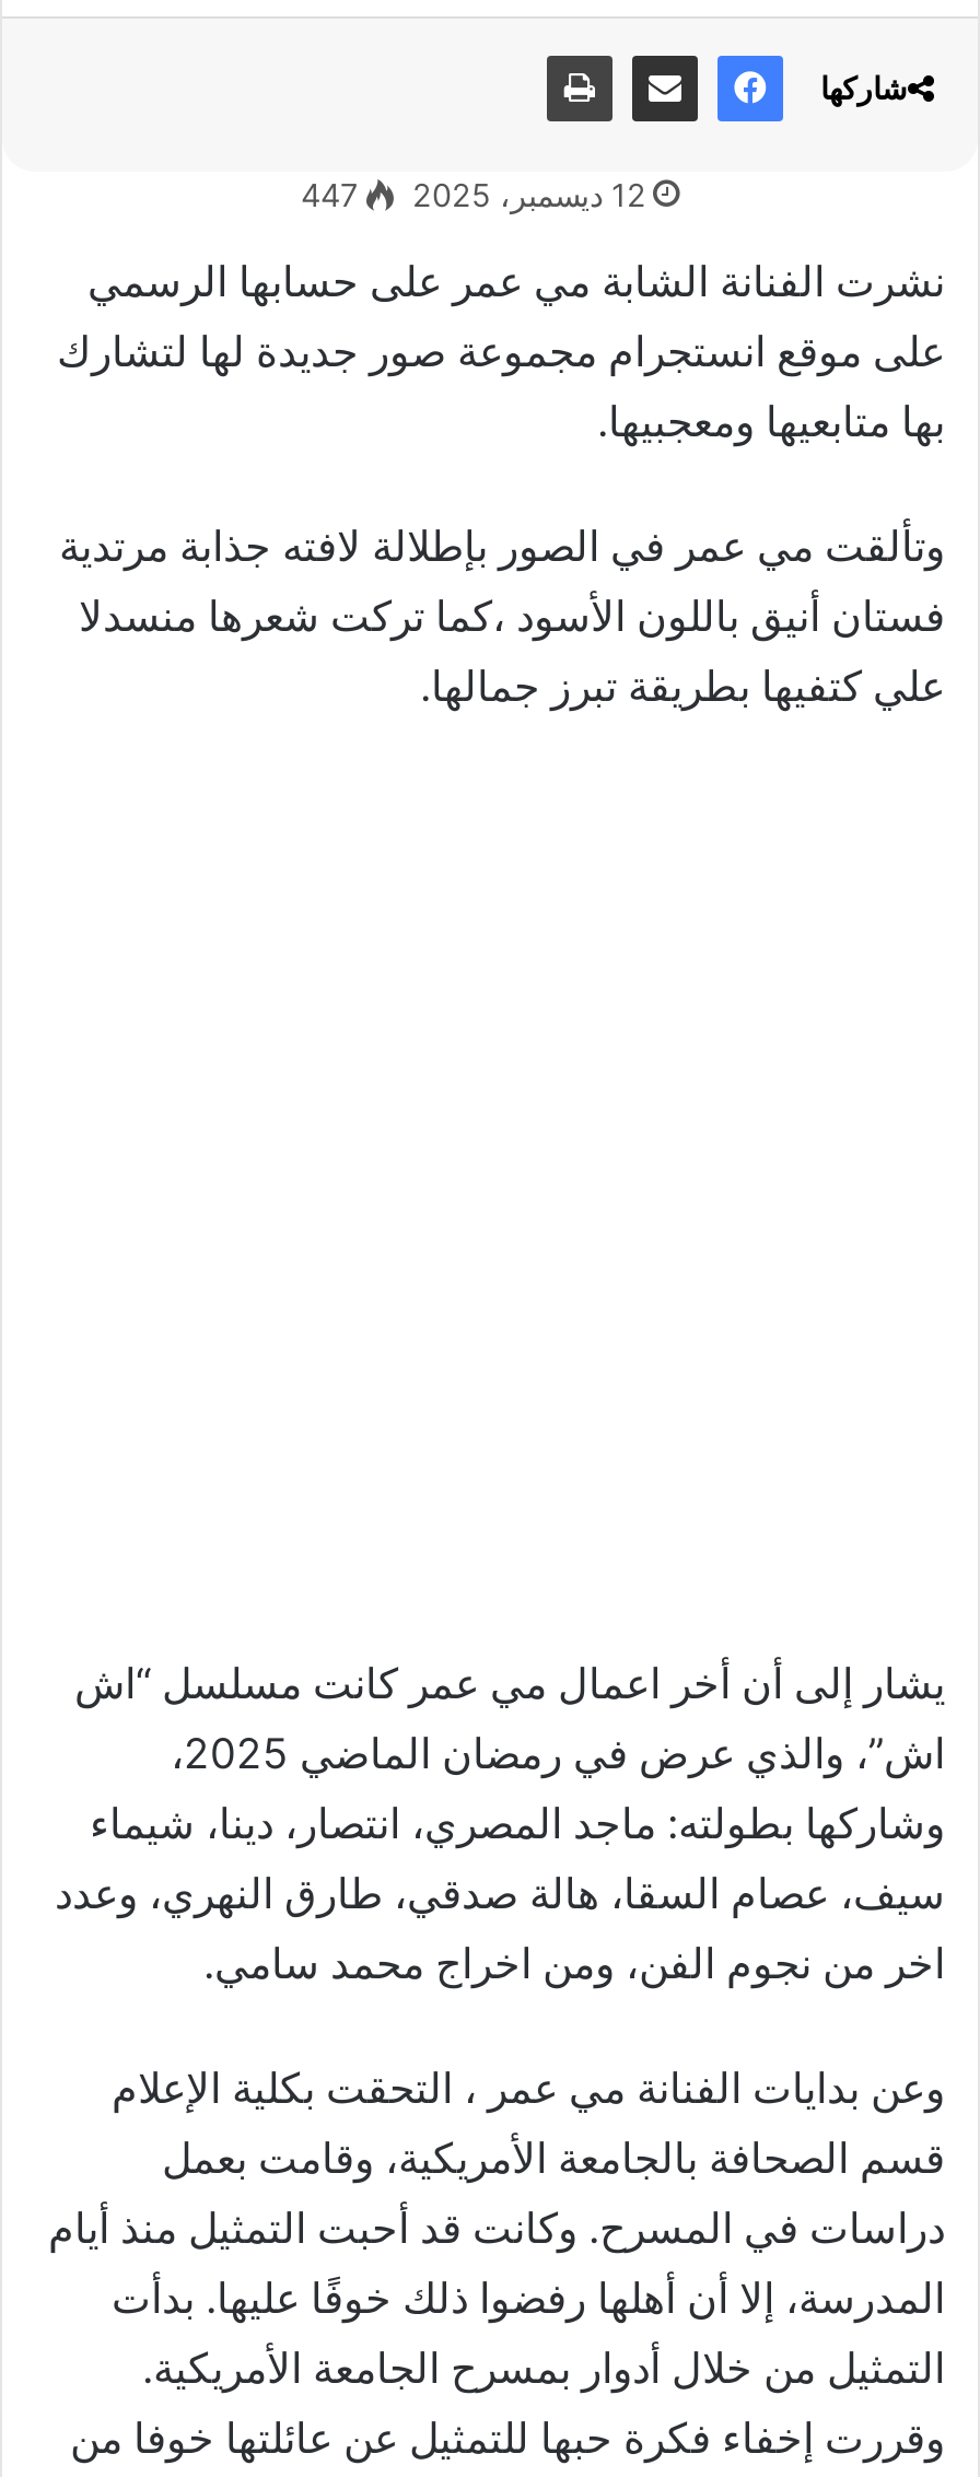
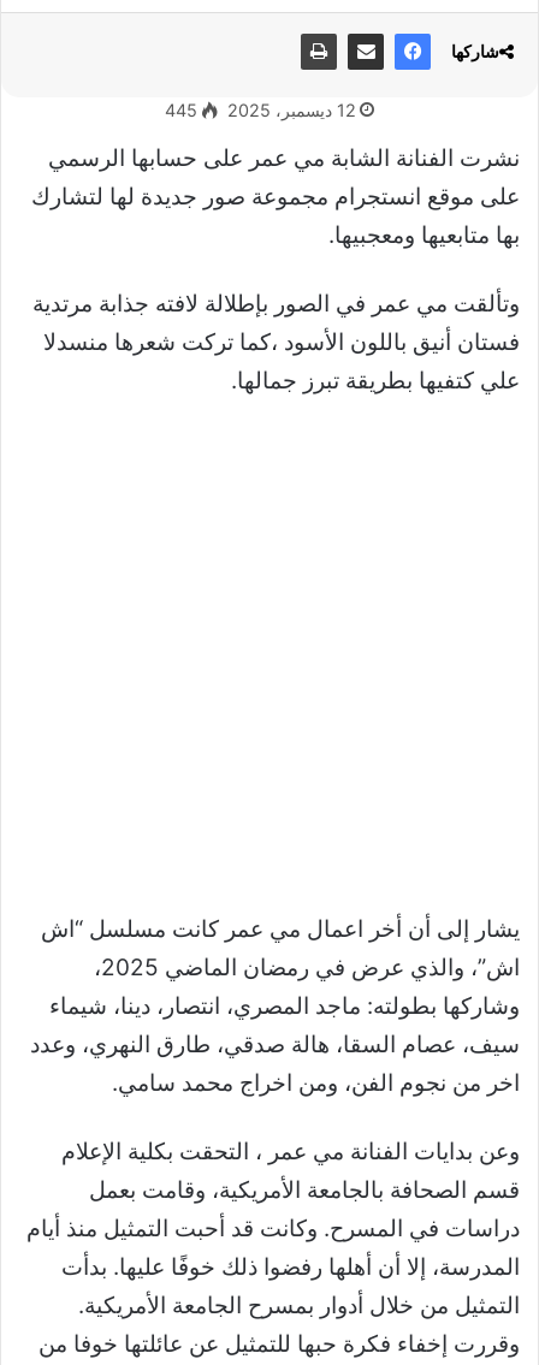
[301,176,358,213] 447 -> [165,100,197,120] 445

